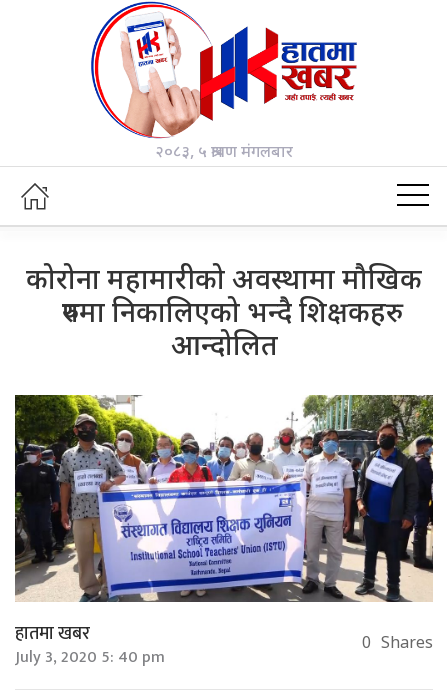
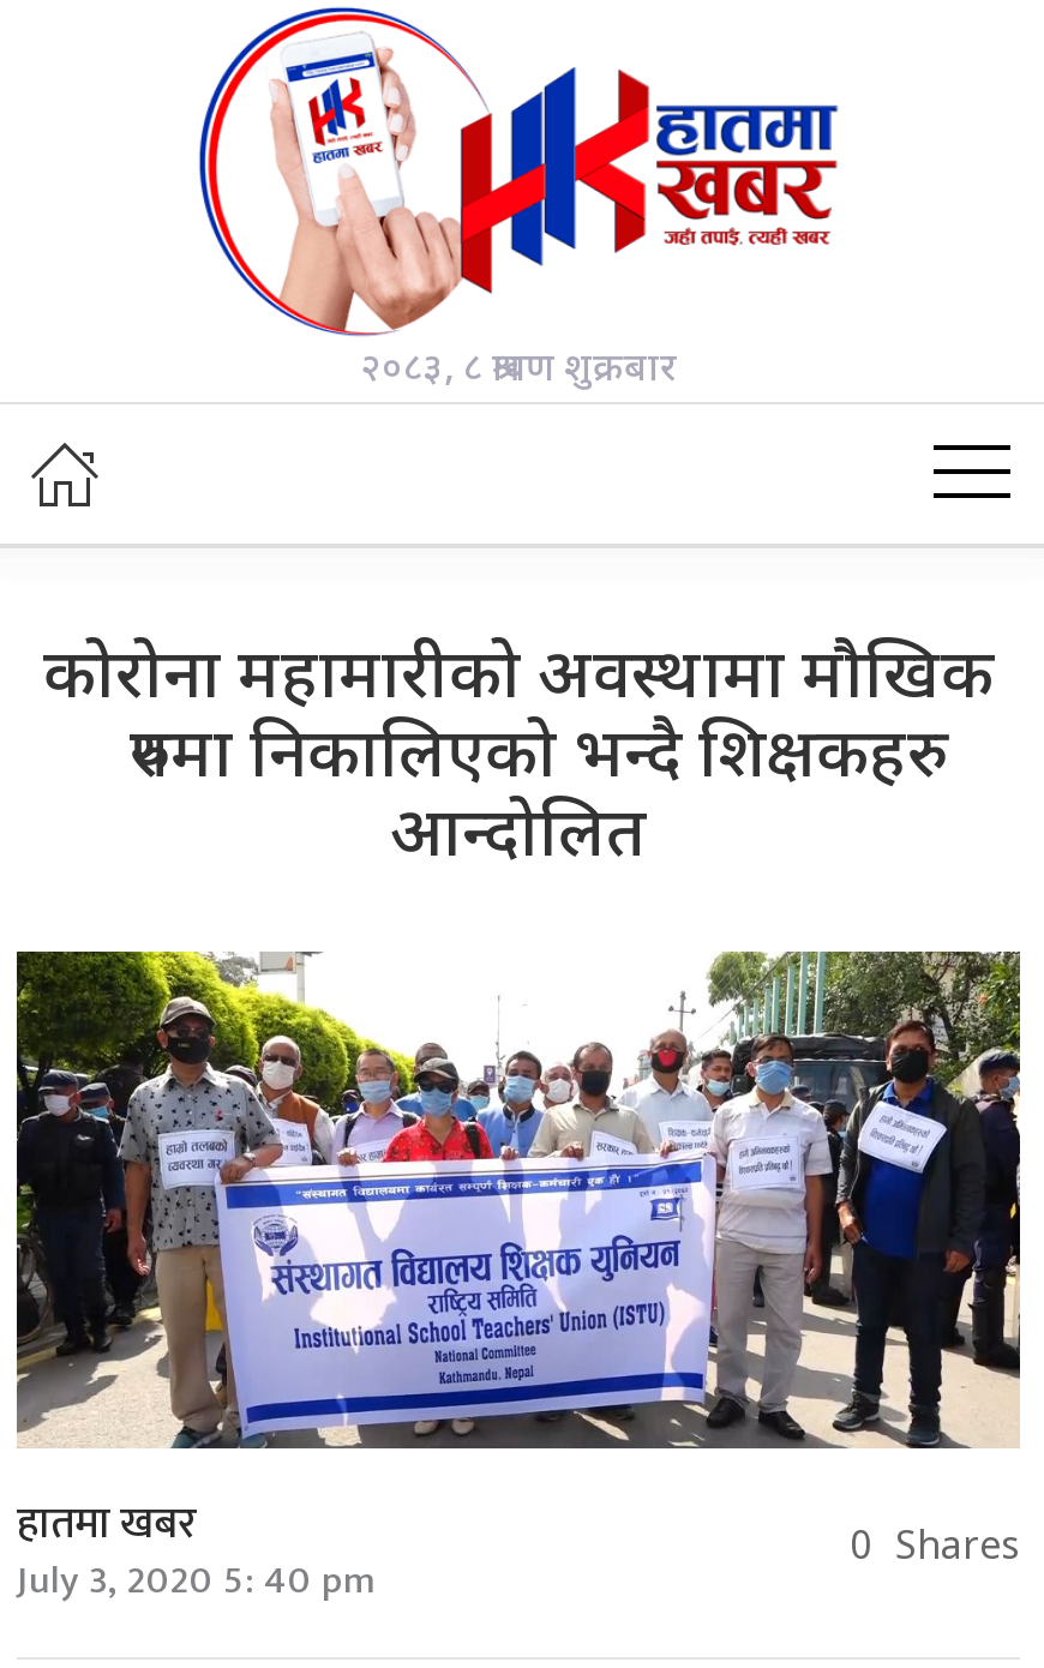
[155,143,293,164] २०८३, ५ श्रावण मंगलबार -> [360,347,677,397] २०८३, ८ श्रावण शुक्रबार

